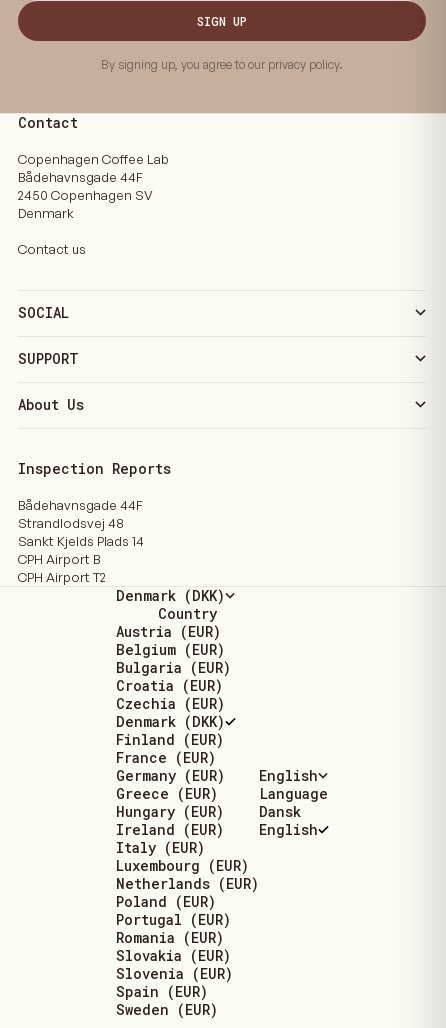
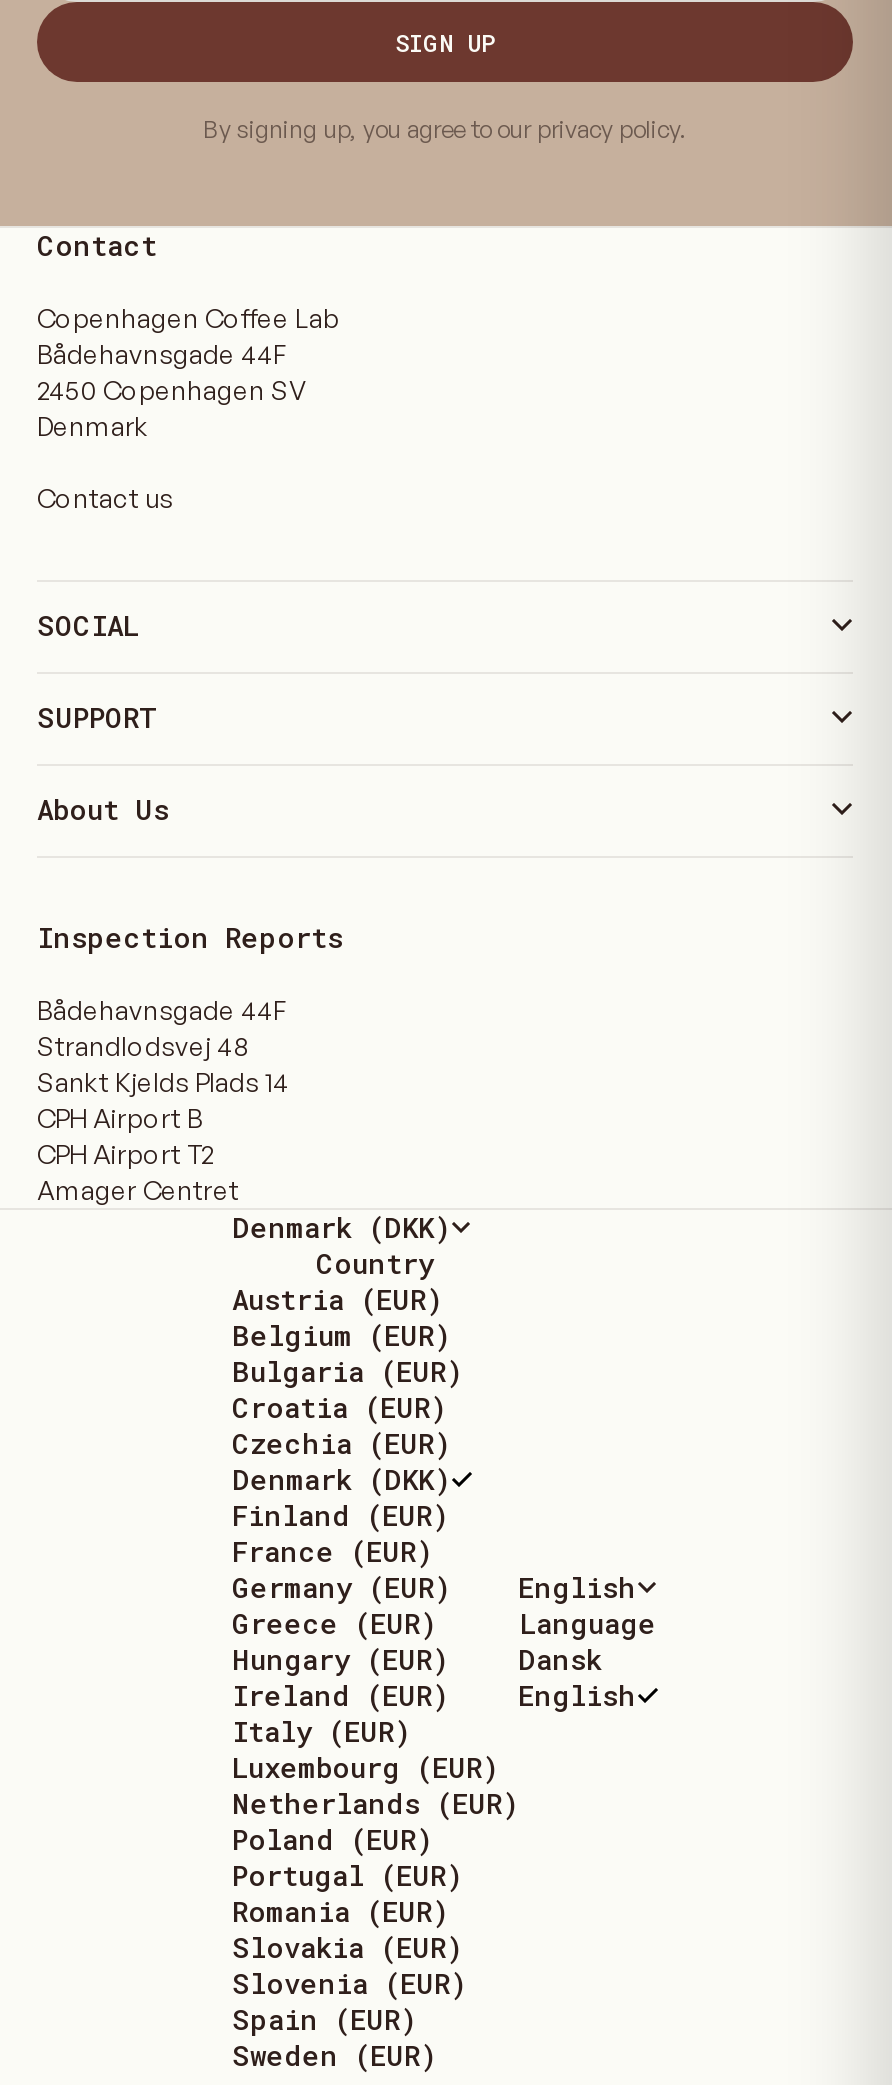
none -> [37,1173,239,1205] Amager Centret

